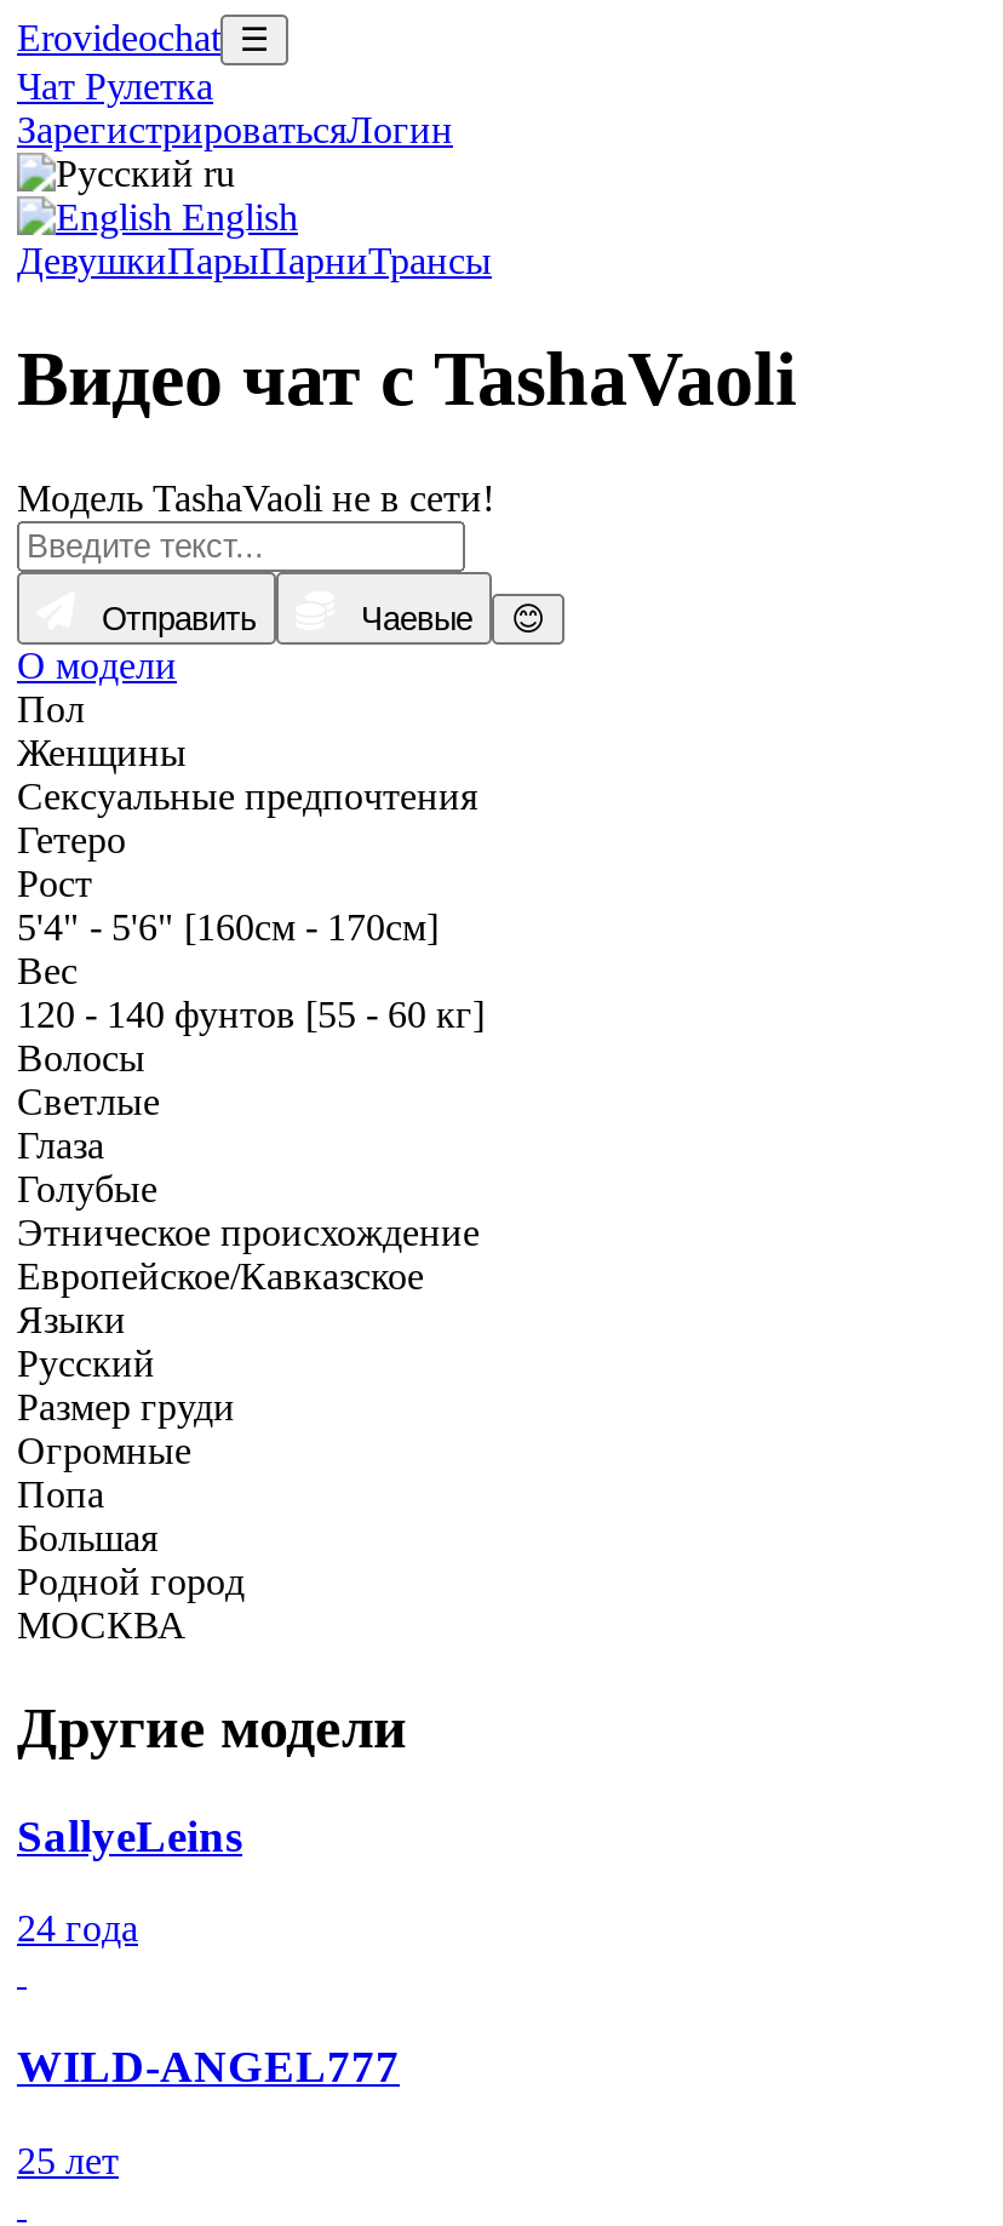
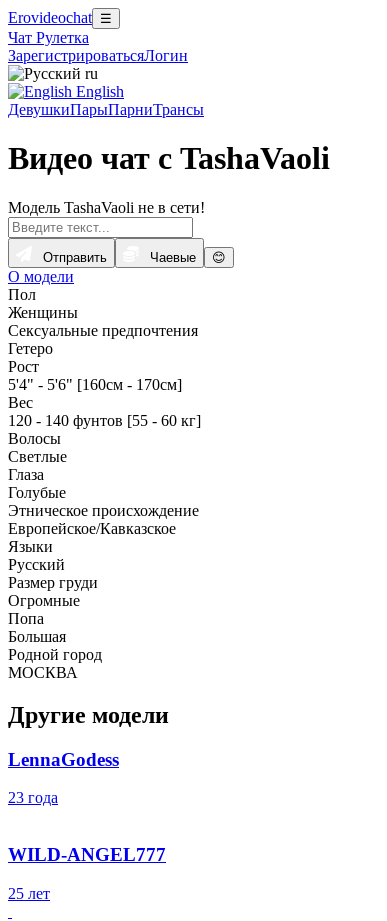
[17,1810,242,1861] SallyeLeins -> [8,749,119,770] LennaGodess
[17,1908,138,1949] 24 года -> [8,789,58,806] 23 года

